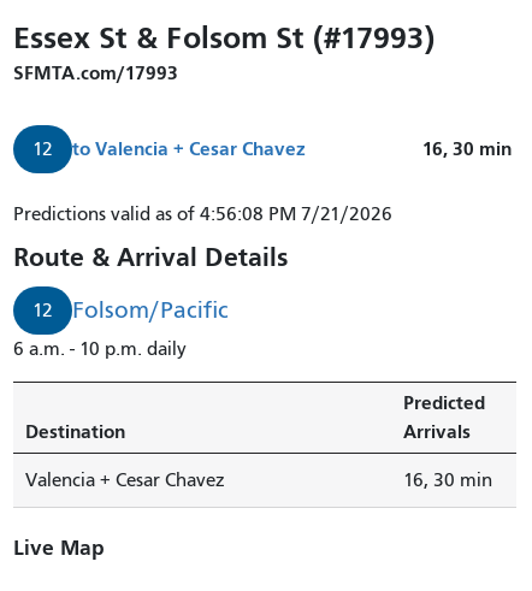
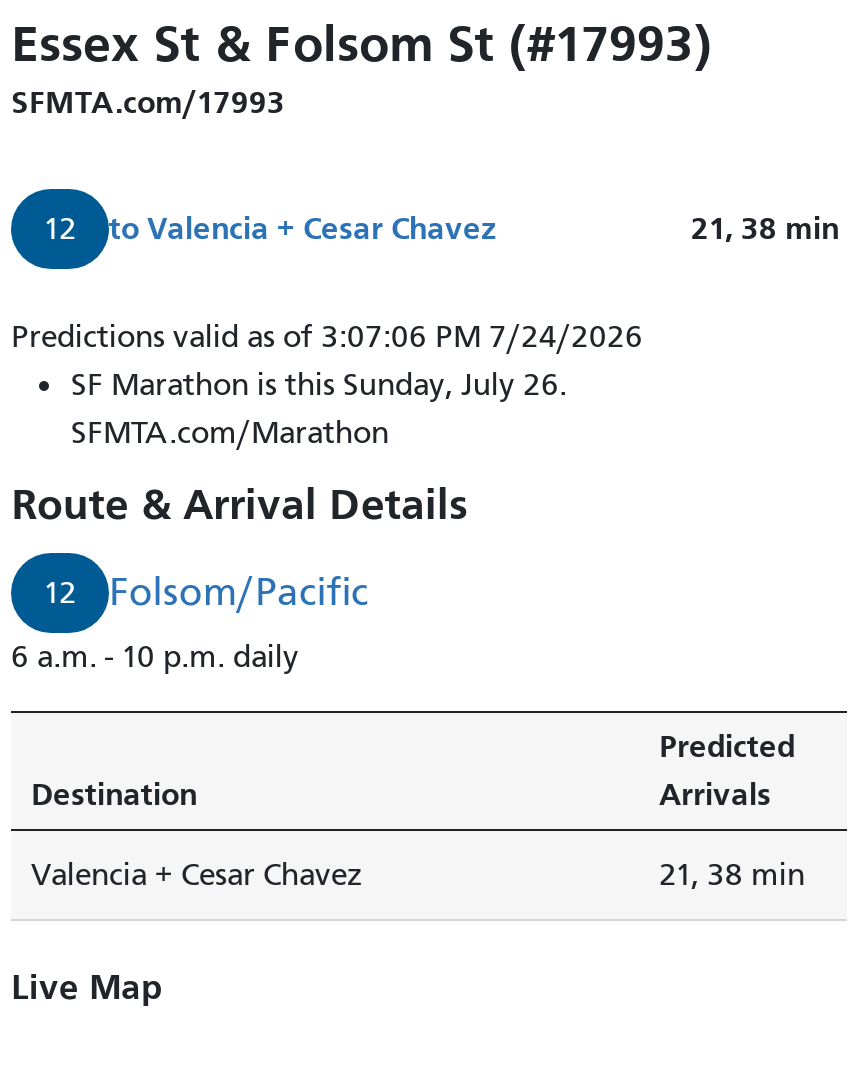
[422,137,516,160] 16, 30 min -> [691,209,847,247] 21, 38 min
[13,203,392,225] Predictions valid as of 4:56:08 PM 7/21/2026 -> [11,318,643,450] Predictions valid as of 3:07:06 PM 7/24/2026 | SF Marathon is this Sunday, July 26. | SFMTA.com/Marathon
[403,469,492,491] 16, 30 min -> [659,856,805,892] 21, 38 min

